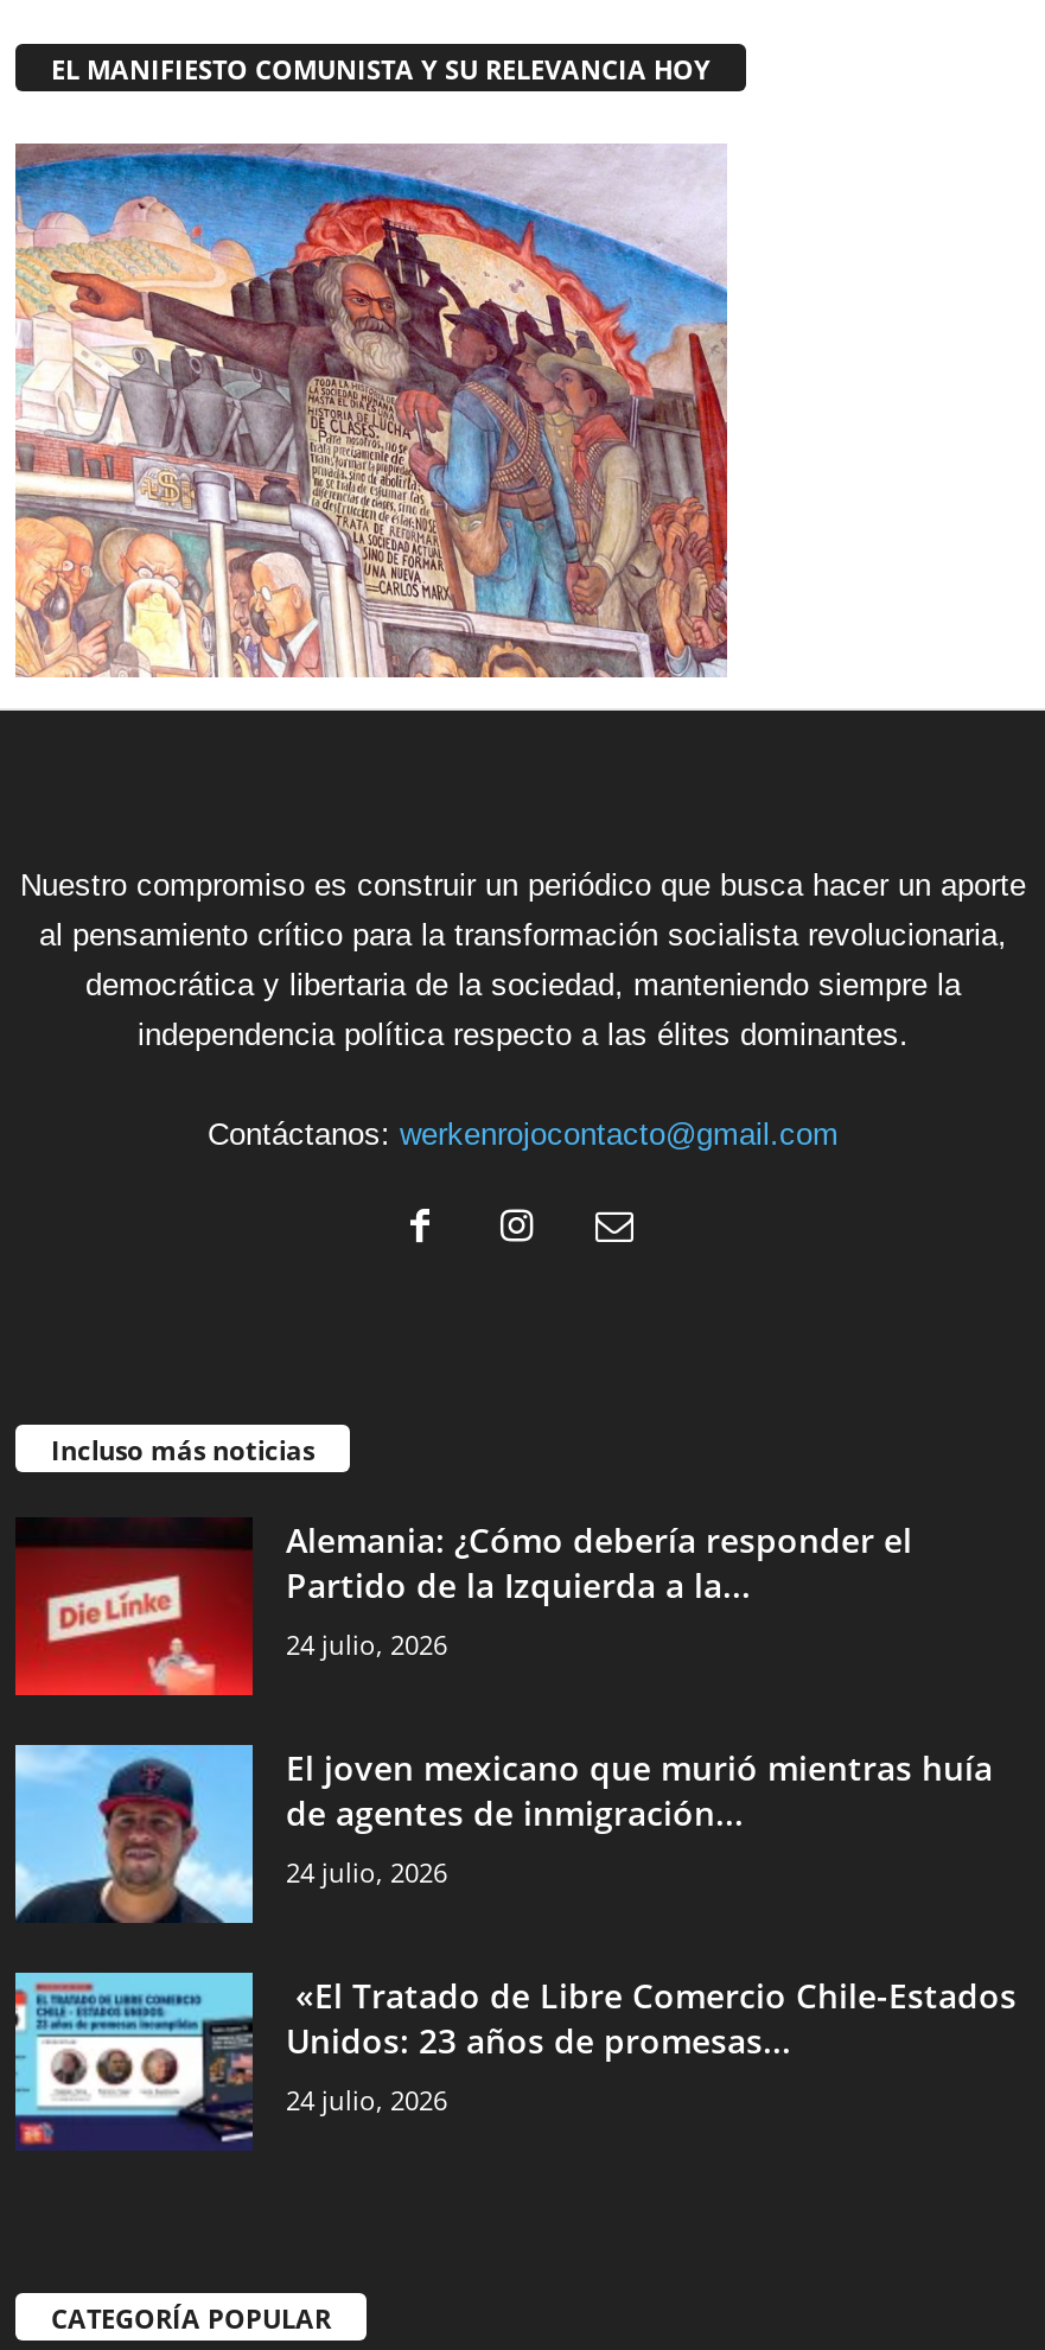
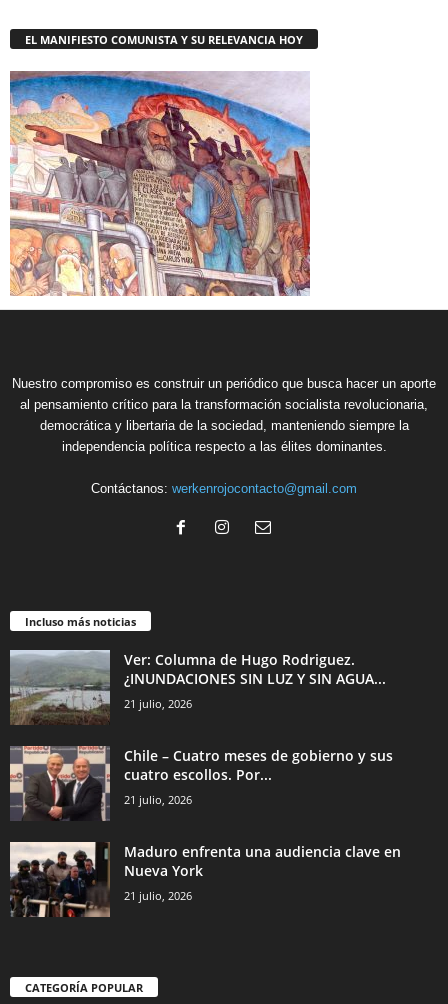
[13,1516,912,1698] [image] | Alemania: ¿Cómo debería responder el | Partido de la Izquierda a la... | 24 julio, 2026 -> [9,649,386,725] [image] | Ver: Columna de Hugo Rodriguez. | ¿INUNDACIONES SIN LUZ Y SIN AGUA... | 21 julio, 2026
[13,1743,993,1925] [image] | El joven mexicano que murió mientras huía | de agentes de inmigración... | 24 julio, 2026 -> [9,745,393,822] [image] | Chile – Cuatro meses de gobierno y sus | cuatro escollos. Por... | 21 julio, 2026
[13,1970,1017,2151] [image] | «El Tratado de Libre Comercio Chile-Estados | Unidos: 23 años de promesas... | 24 julio, 2026 -> [9,841,401,918] [image] | Maduro enfrenta una audiencia clave en | Nueva York | 21 julio, 2026

